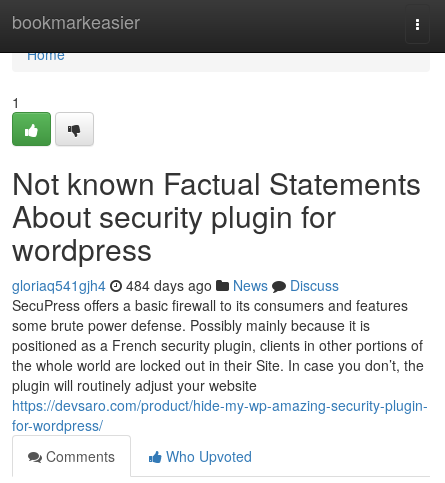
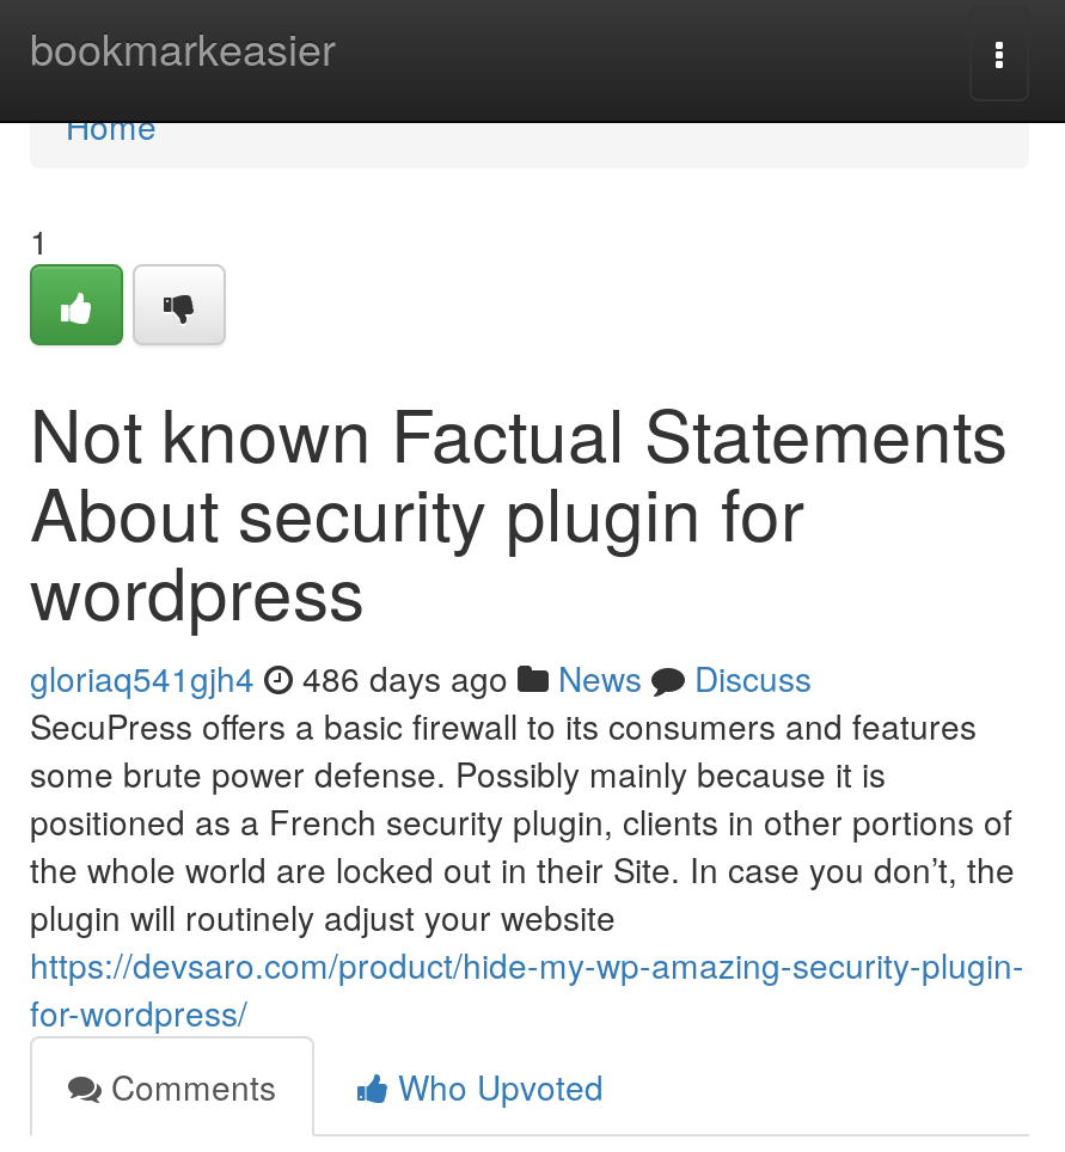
[12,275,339,295] gloriaq541gjh4 484 days ago News Discuss -> [30,654,812,701] gloriaq541gjh4 486 days ago News Discuss

